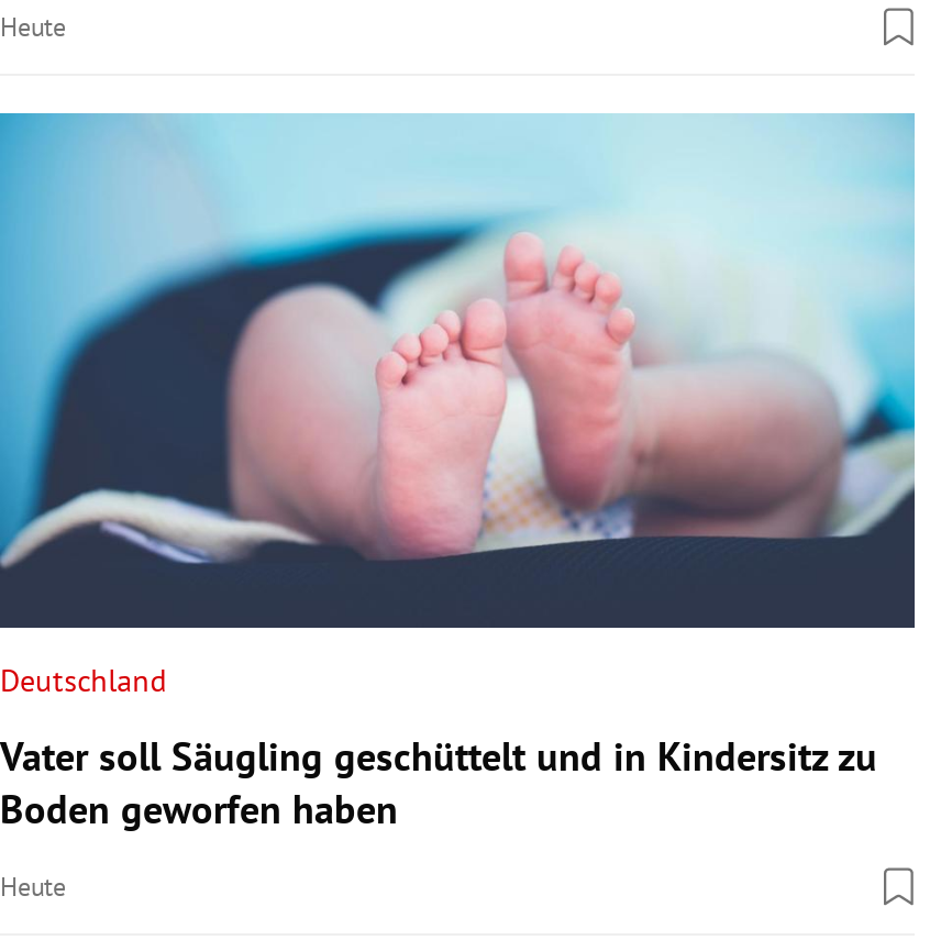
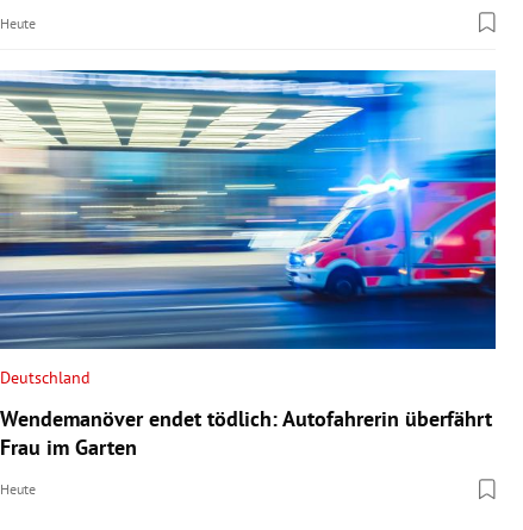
[7,112,917,629] [image] -> [4,70,497,349] [image]
[0,732,877,835] Vater soll Säugling geschüttelt und in Kindersitz zu | Boden geworfen haben -> [0,405,492,461] Wendemanöver endet tödlich: Autofahrerin überfährt | Frau im Garten

